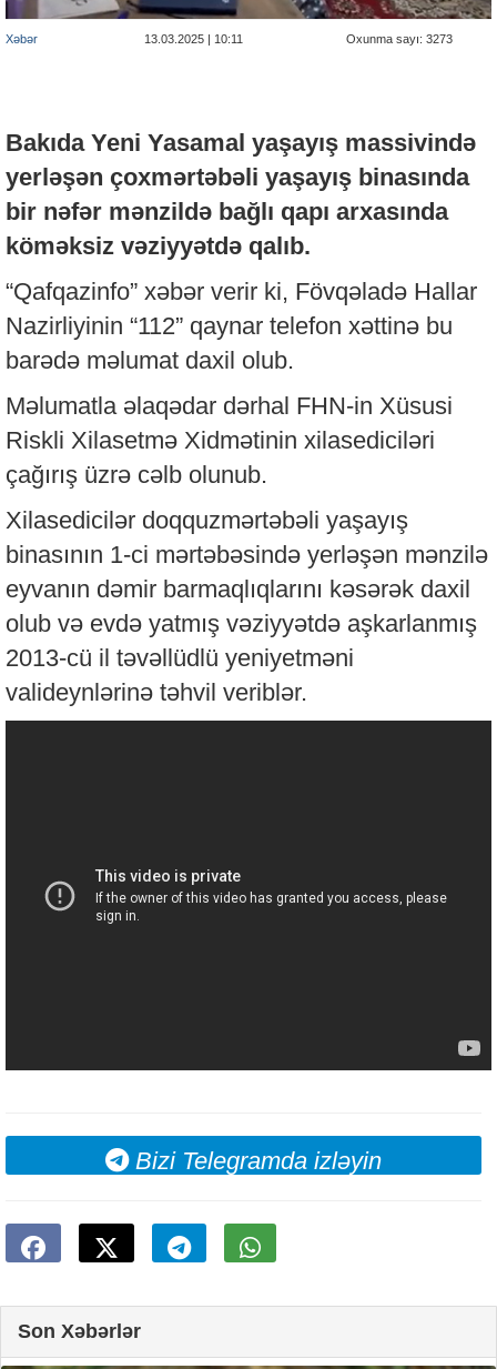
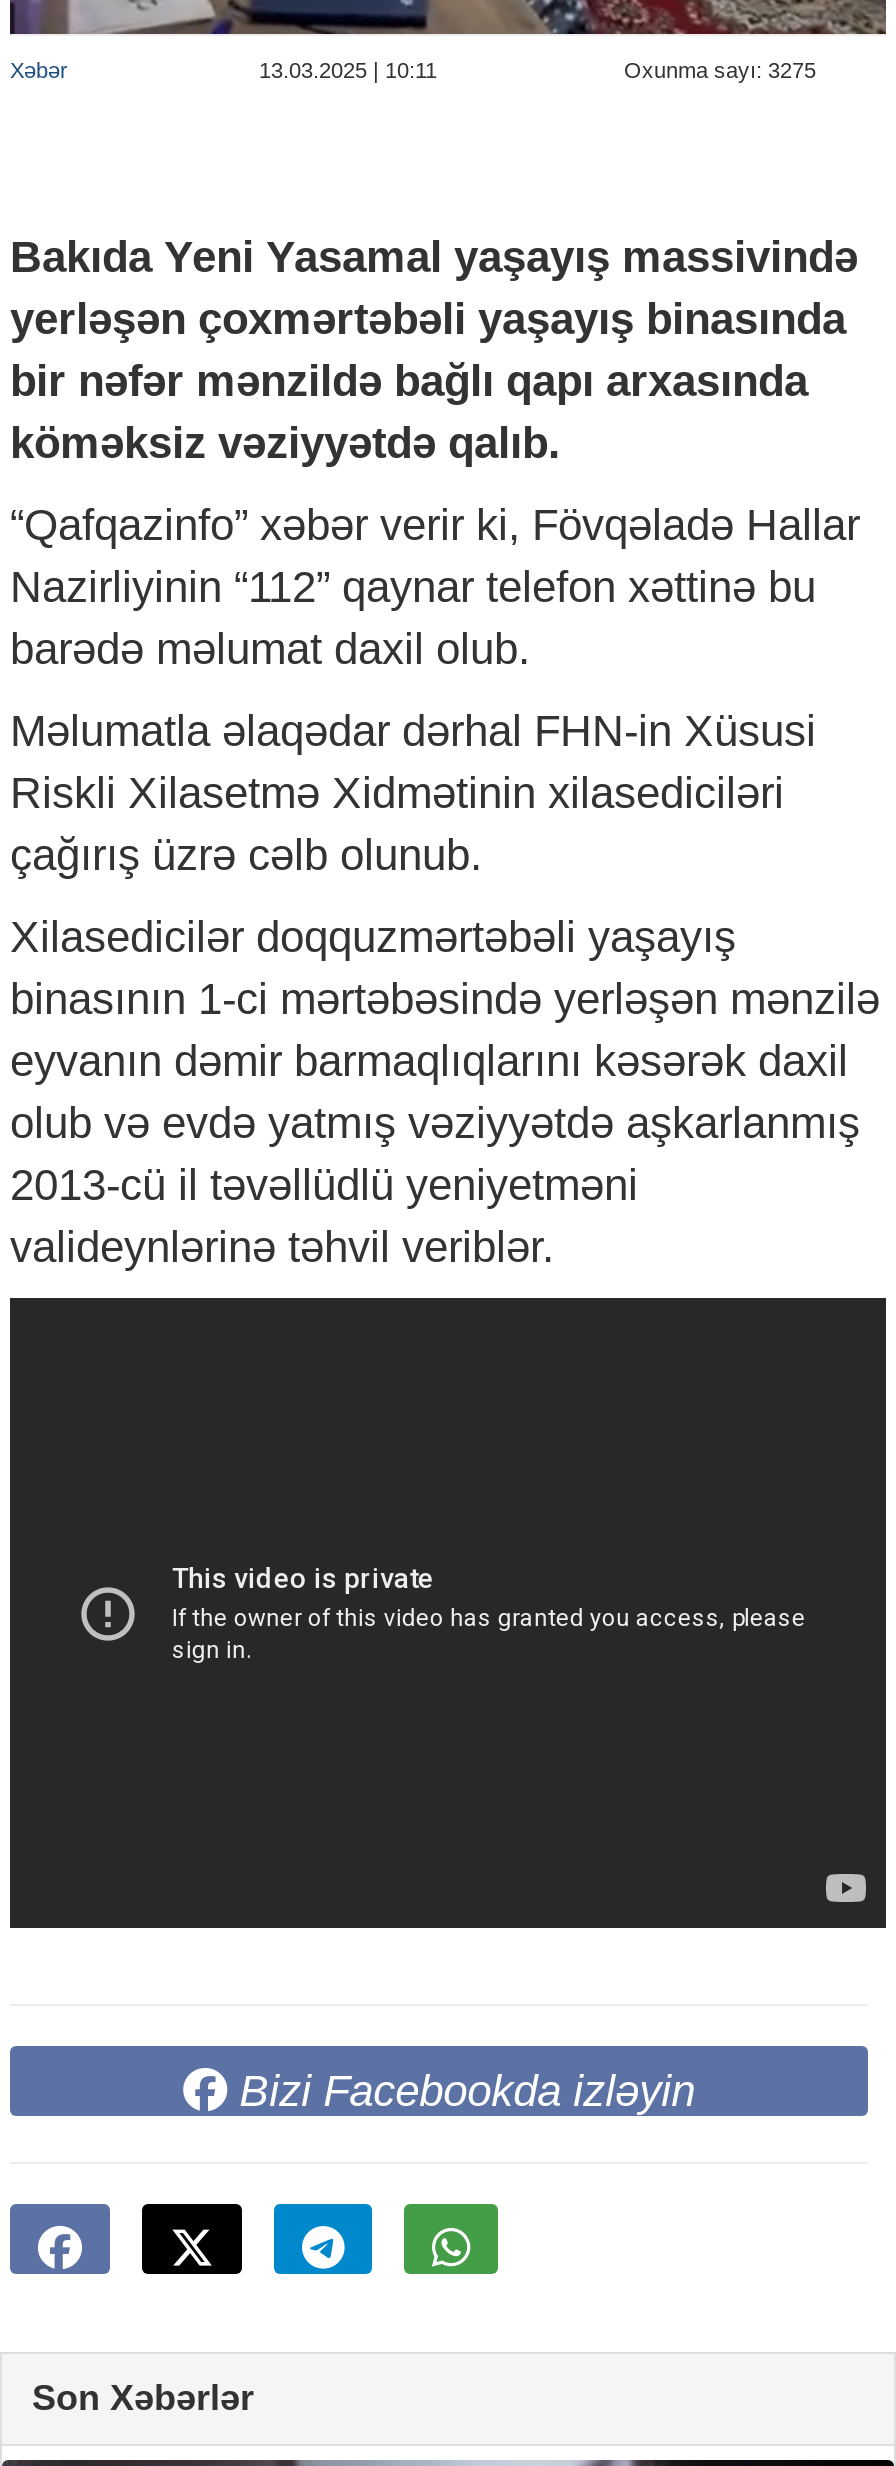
[346,32,453,46] Oxunma sayı: 3273 -> [624,58,816,82] Oxunma sayı: 3275
[135,1147,382,1175] Bizi Telegramda izləyin -> [239,2066,695,2116] Bizi Facebookda izləyin

